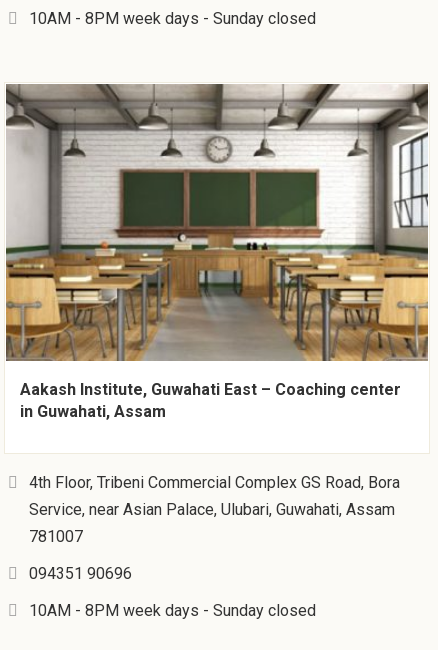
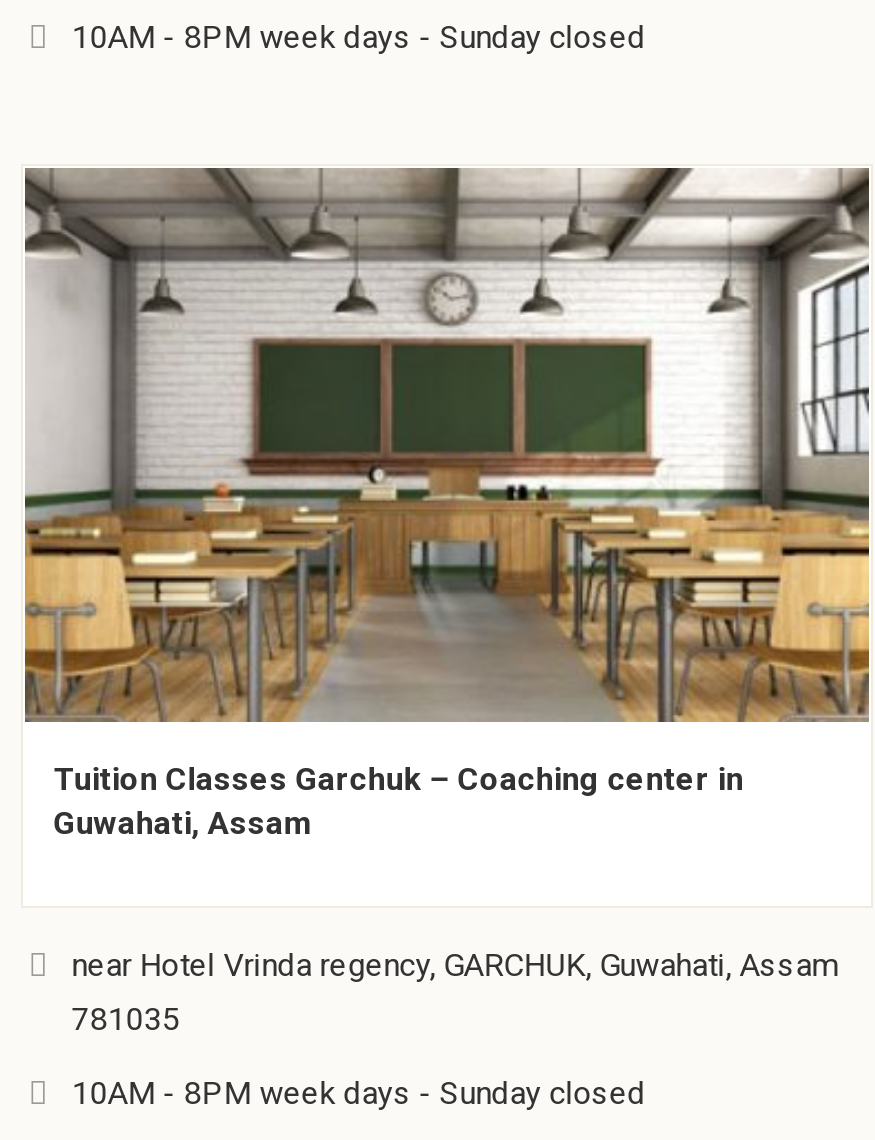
[20,380,401,421] Aakash Institute, Guwahati East – Coaching center | in Guwahati, Assam -> [53,760,743,842] Tuition Classes Garchuk – Coaching center in | Guwahati, Assam
[29,473,400,583] 4th Floor, Tribeni Commercial Complex GS Road, Bora | Service, near Asian Palace, Ulubari, Guwahati, Assam | 781007 | 094351 90696 -> [71,946,837,1038] near Hotel Vrinda regency, GARCHUK, Guwahati, Assam | 781035

